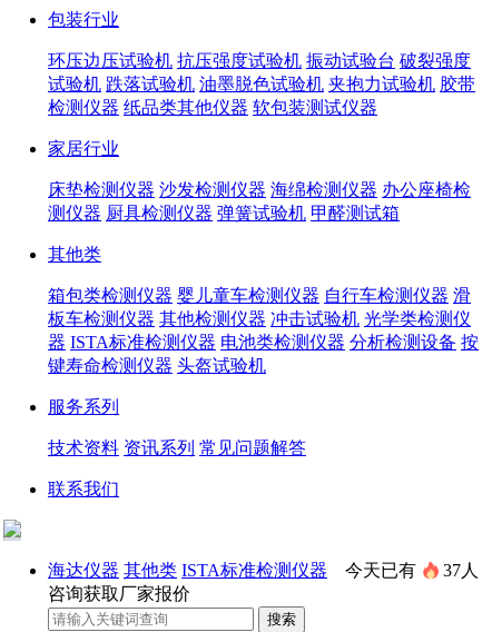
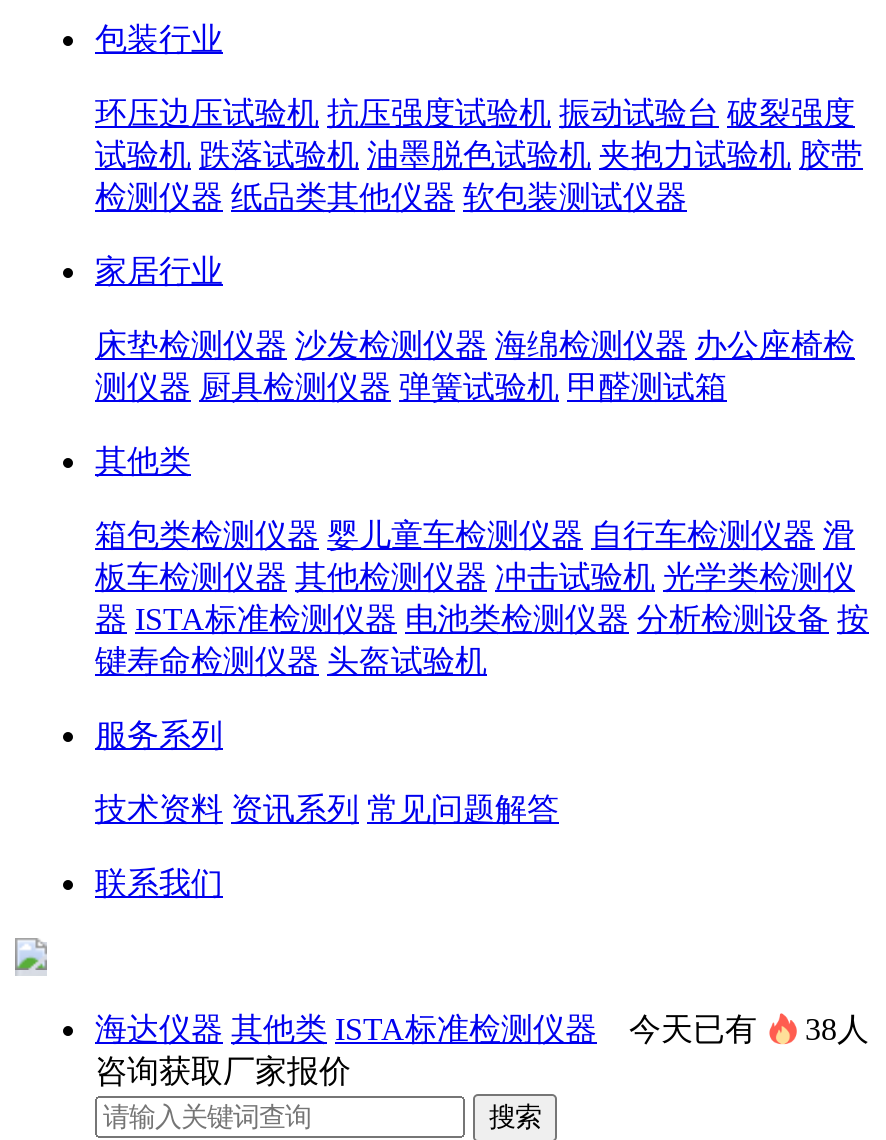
[48,561,479,580] 海达仪器 其他类 ISTA标准检测仪器今天已有 37人 -> [95,1012,869,1046] 海达仪器 其他类 ISTA标准检测仪器今天已有 38人

